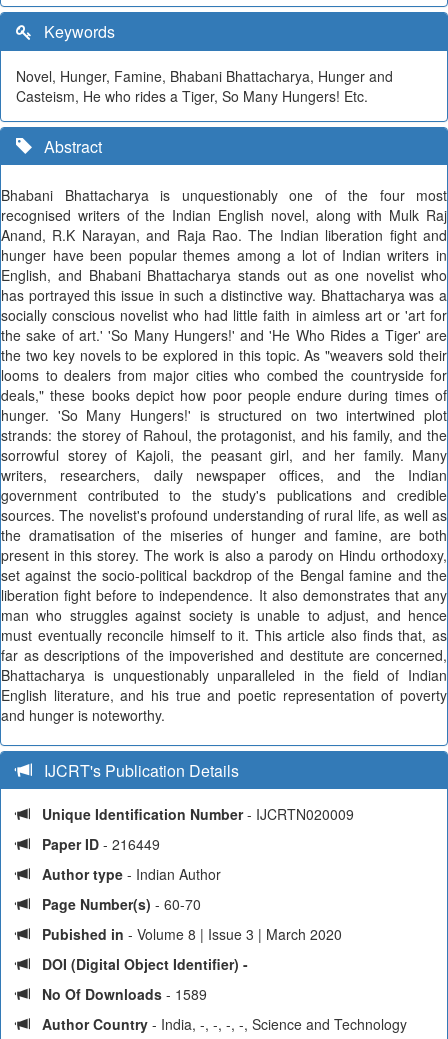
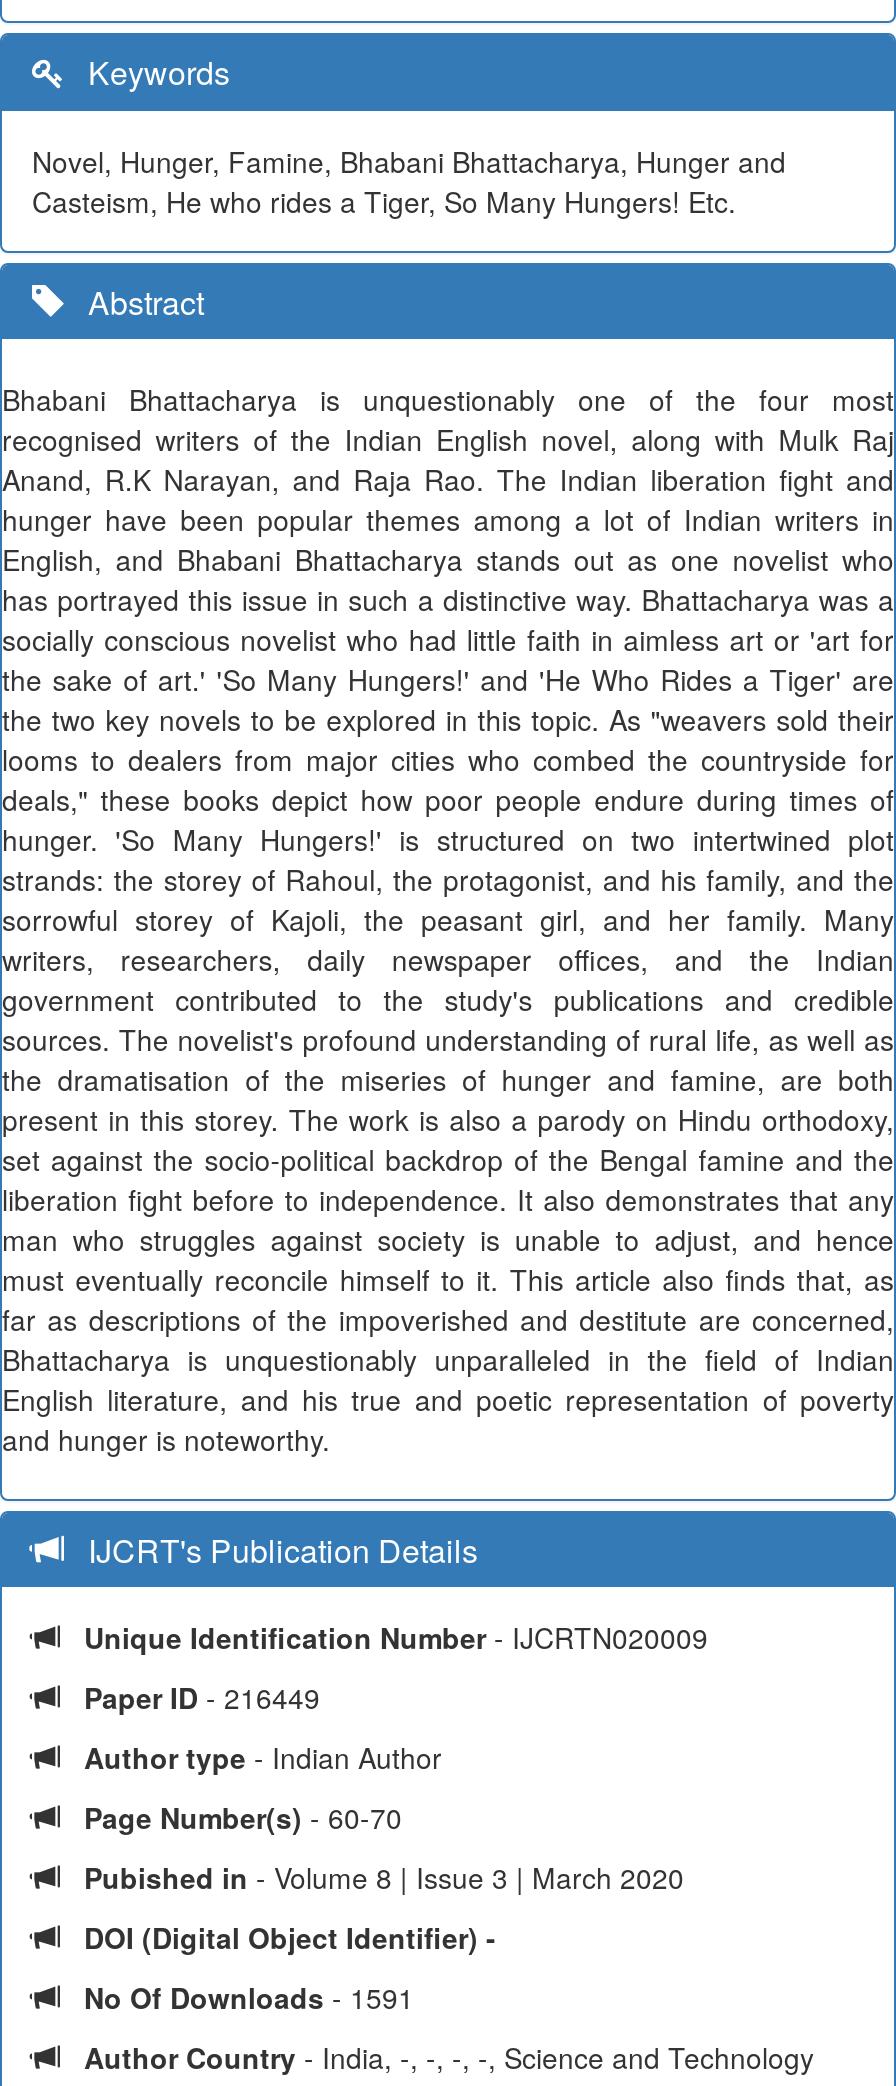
[42,984,207,1004] No Of Downloads - 1589 -> [84,1977,414,2017] No Of Downloads - 1591

